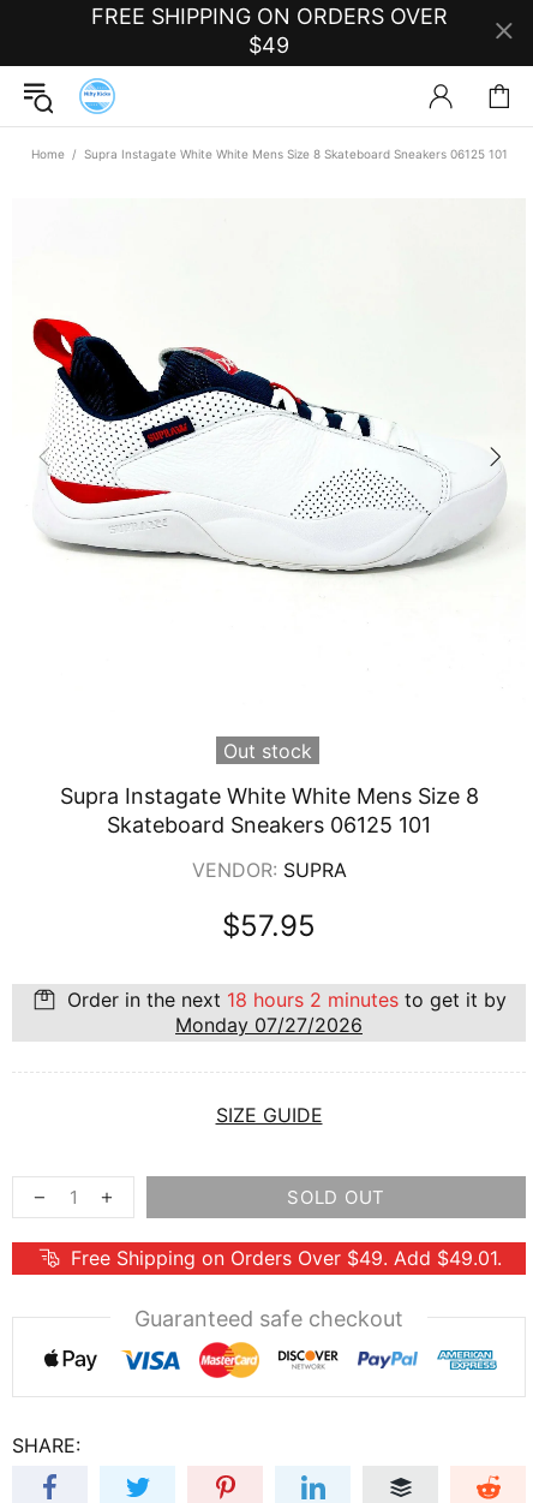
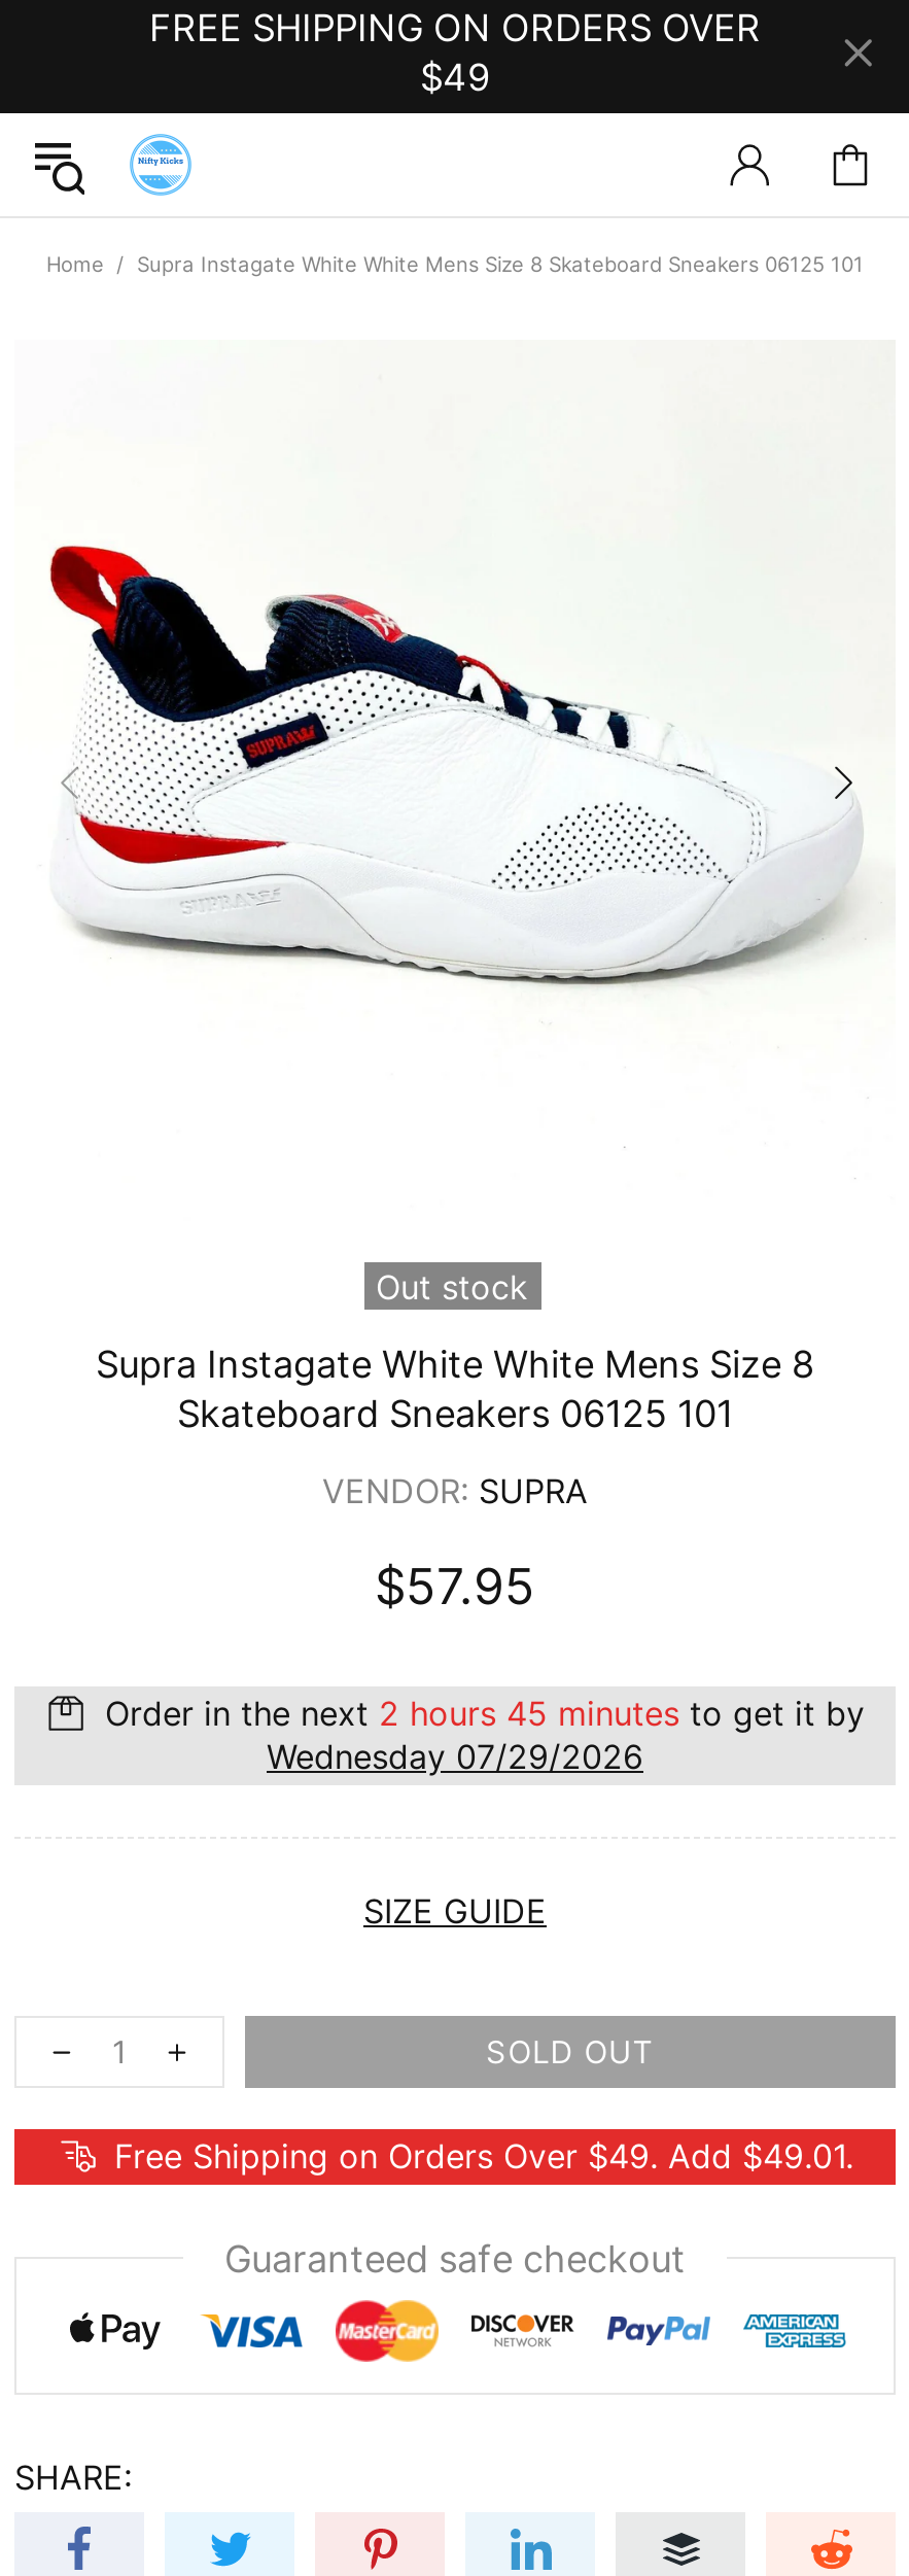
[61,988,506,1037] Order in the next 18 hours 2 minutes to get it by | Monday 07/27/2026 -> [95,1693,865,1777] Order in the next 2 hours 45 minutes to get it by | Wednesday 07/29/2026

